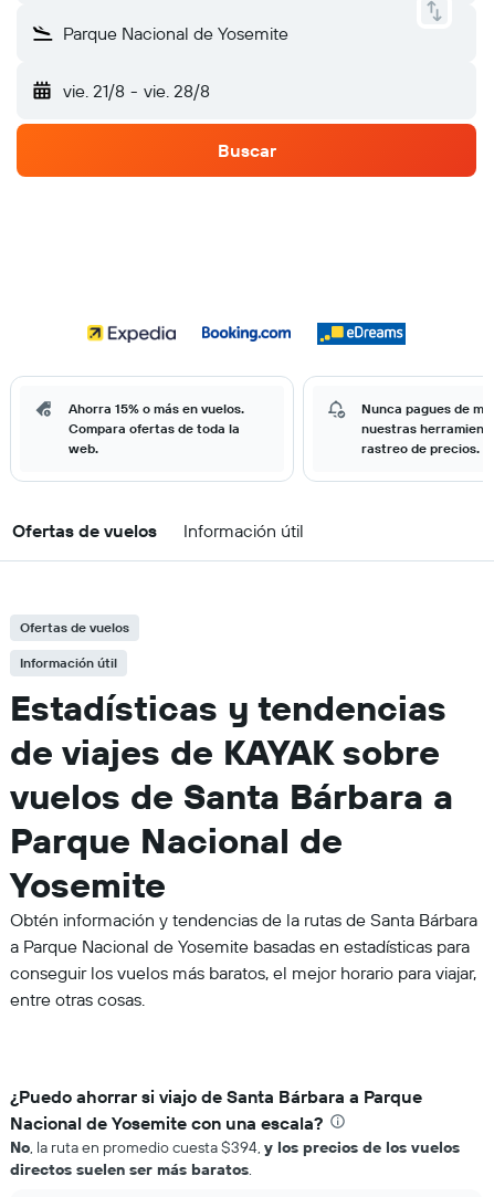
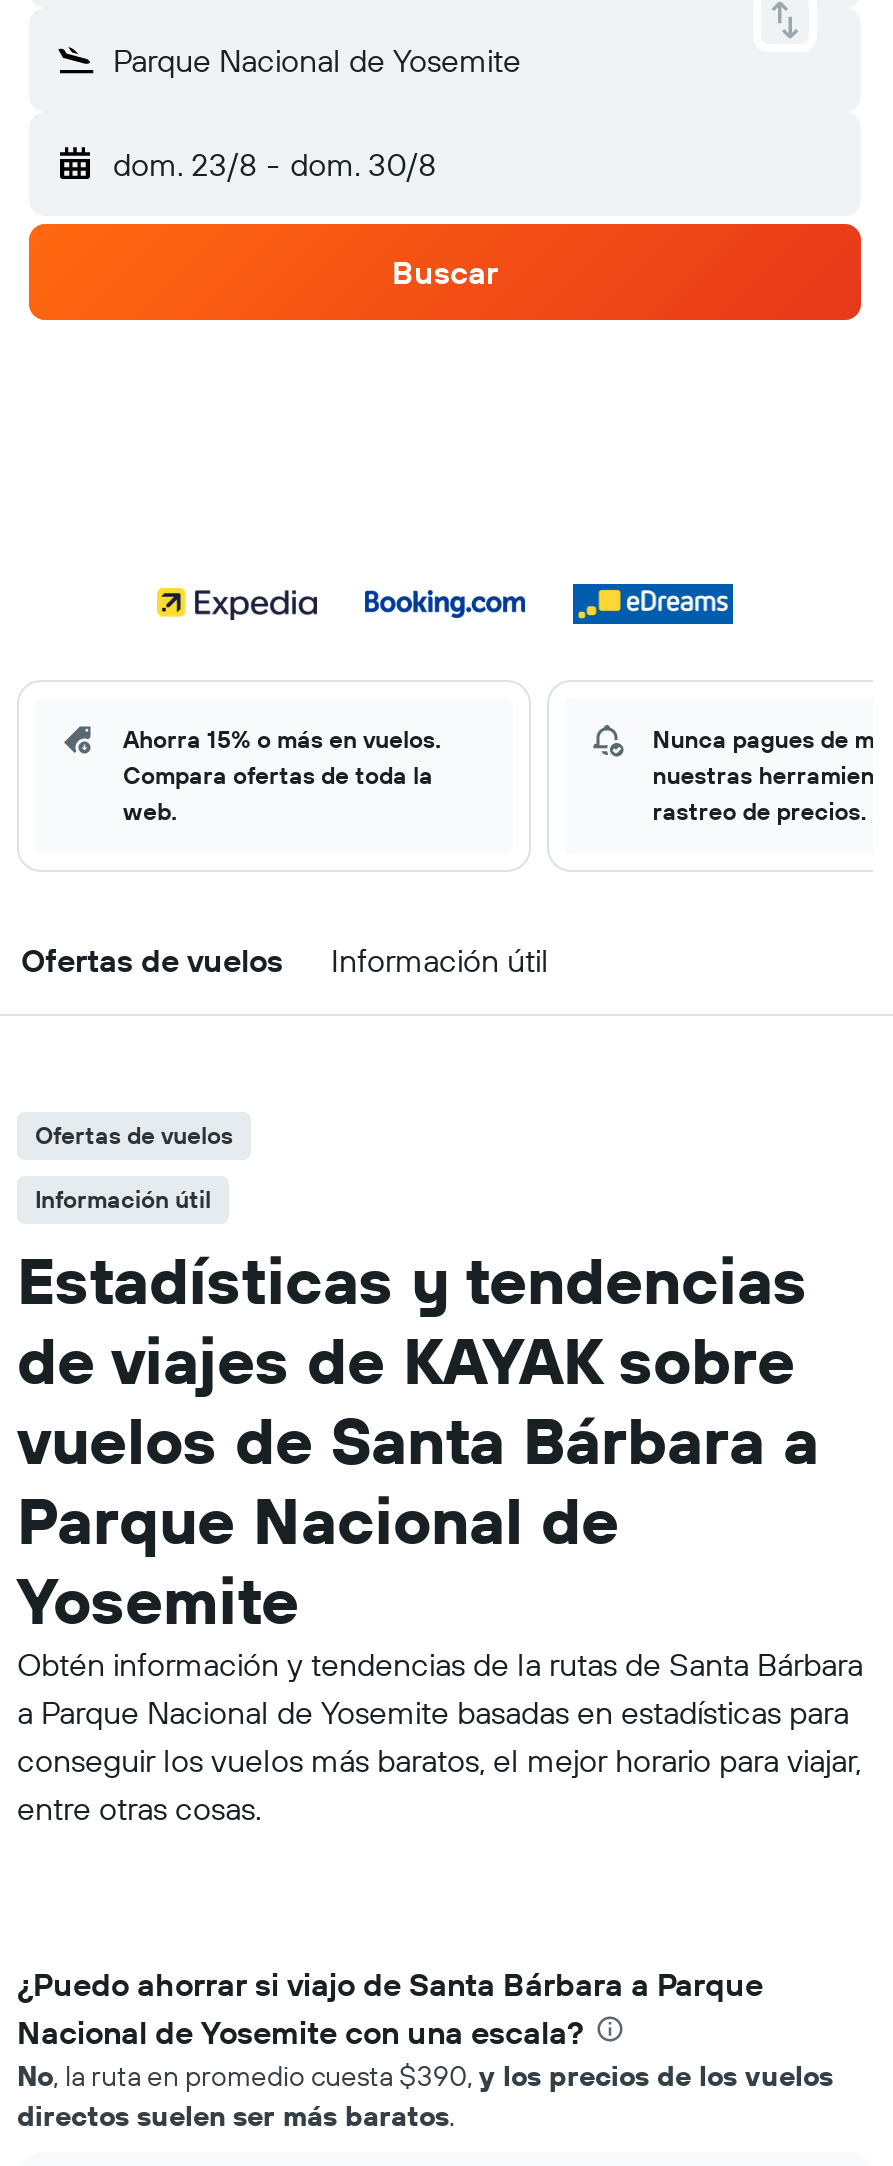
[63,80,210,102] vie. 21/8 - vie. 28/8 -> [113,144,436,184] dom. 23/8 - dom. 30/8
[10,1137,460,1157] No, la ruta en promedio cuesta $394, y los precios de los vuelos -> [17,2058,833,2094] No, la ruta en promedio cuesta $390, y los precios de los vuelos

